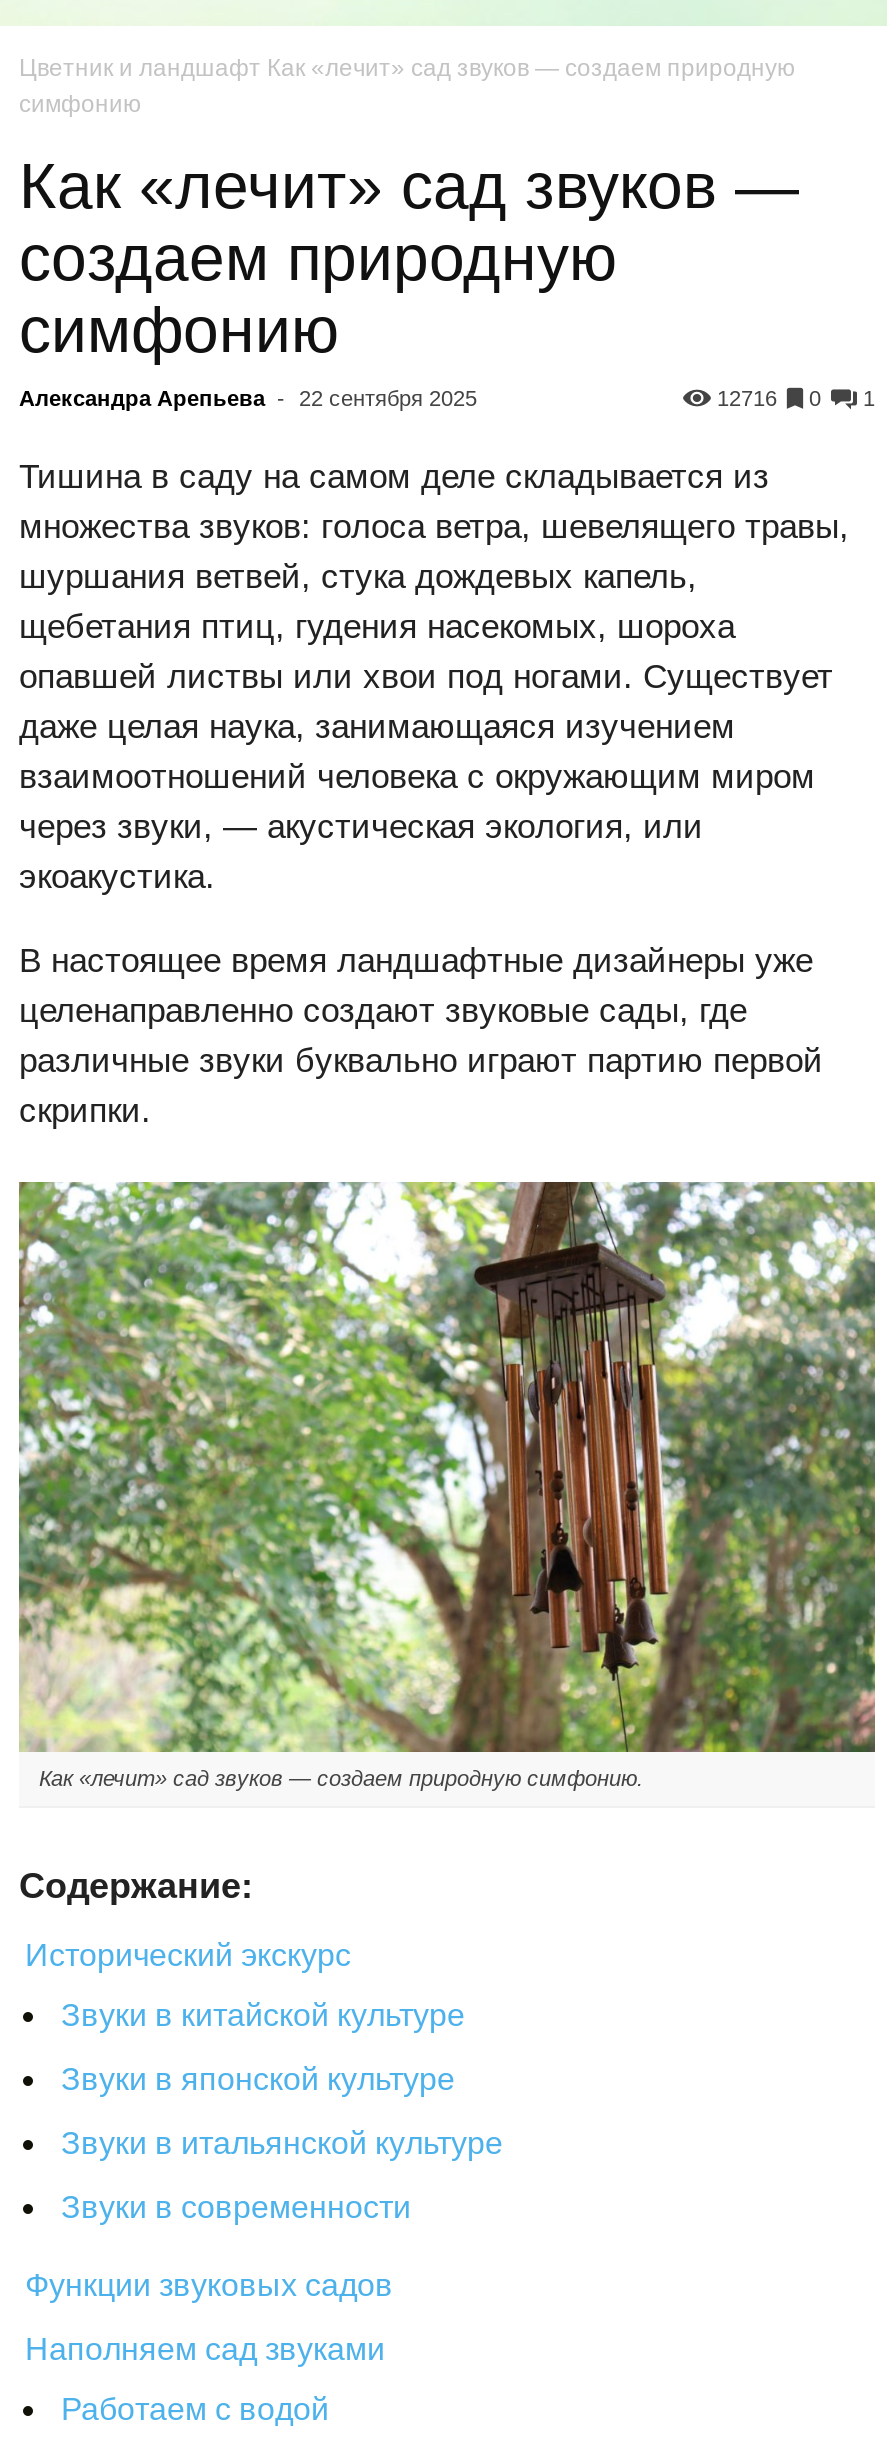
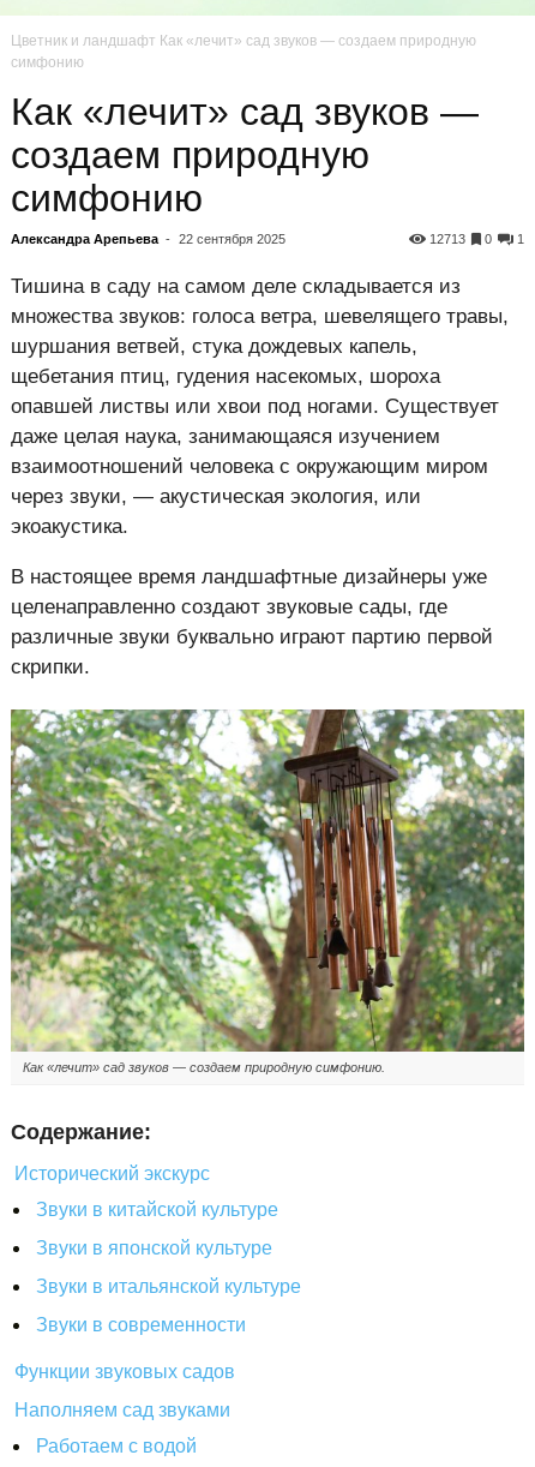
[717,386,875,410] 12716 0 1 -> [429,232,524,246] 12713 0 1

